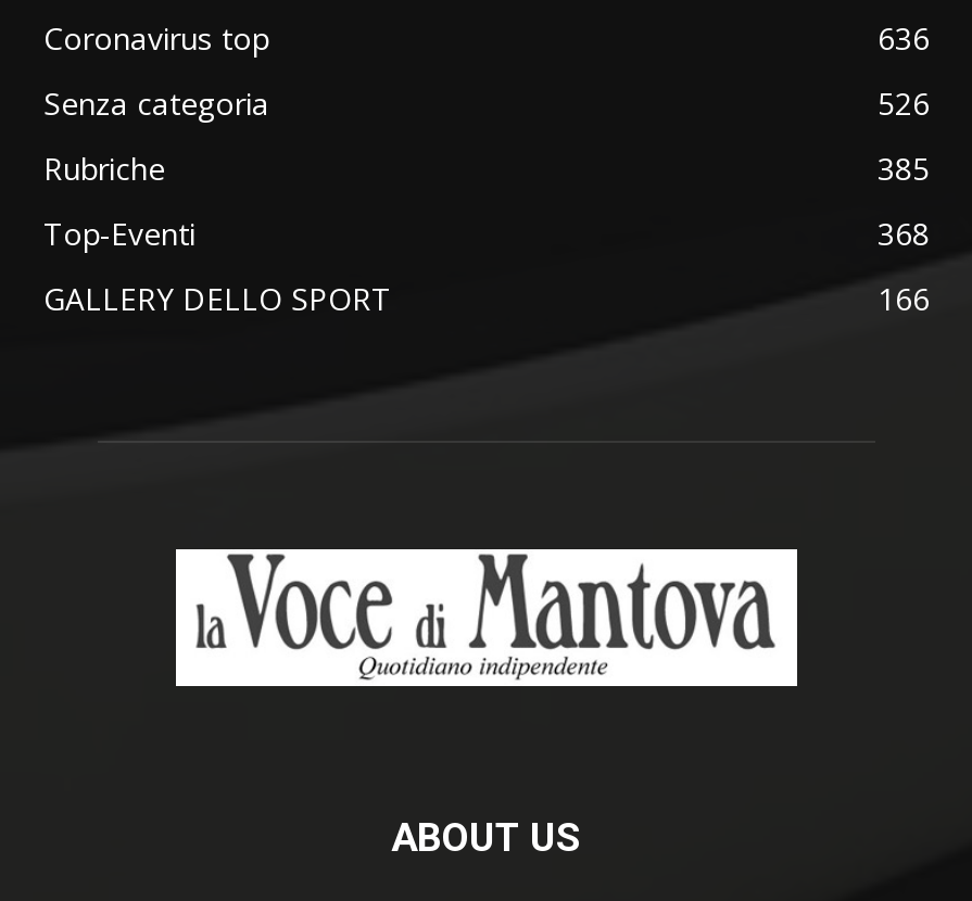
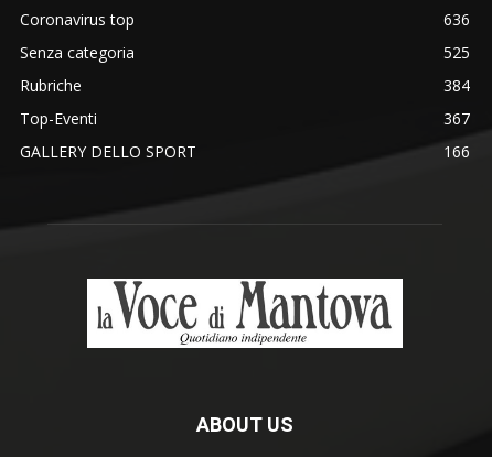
[878,82,930,123] 526 -> [443,42,470,63] 525
[878,147,930,188] 385 -> [443,75,470,96] 384
[878,212,930,254] 368 -> [443,108,470,129] 367

